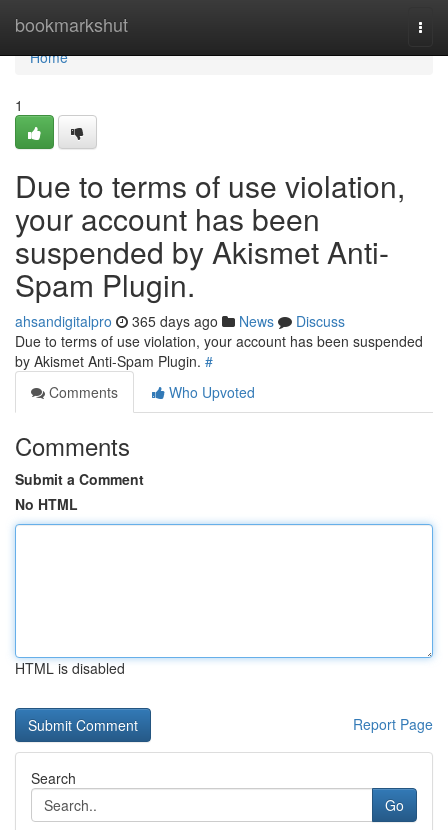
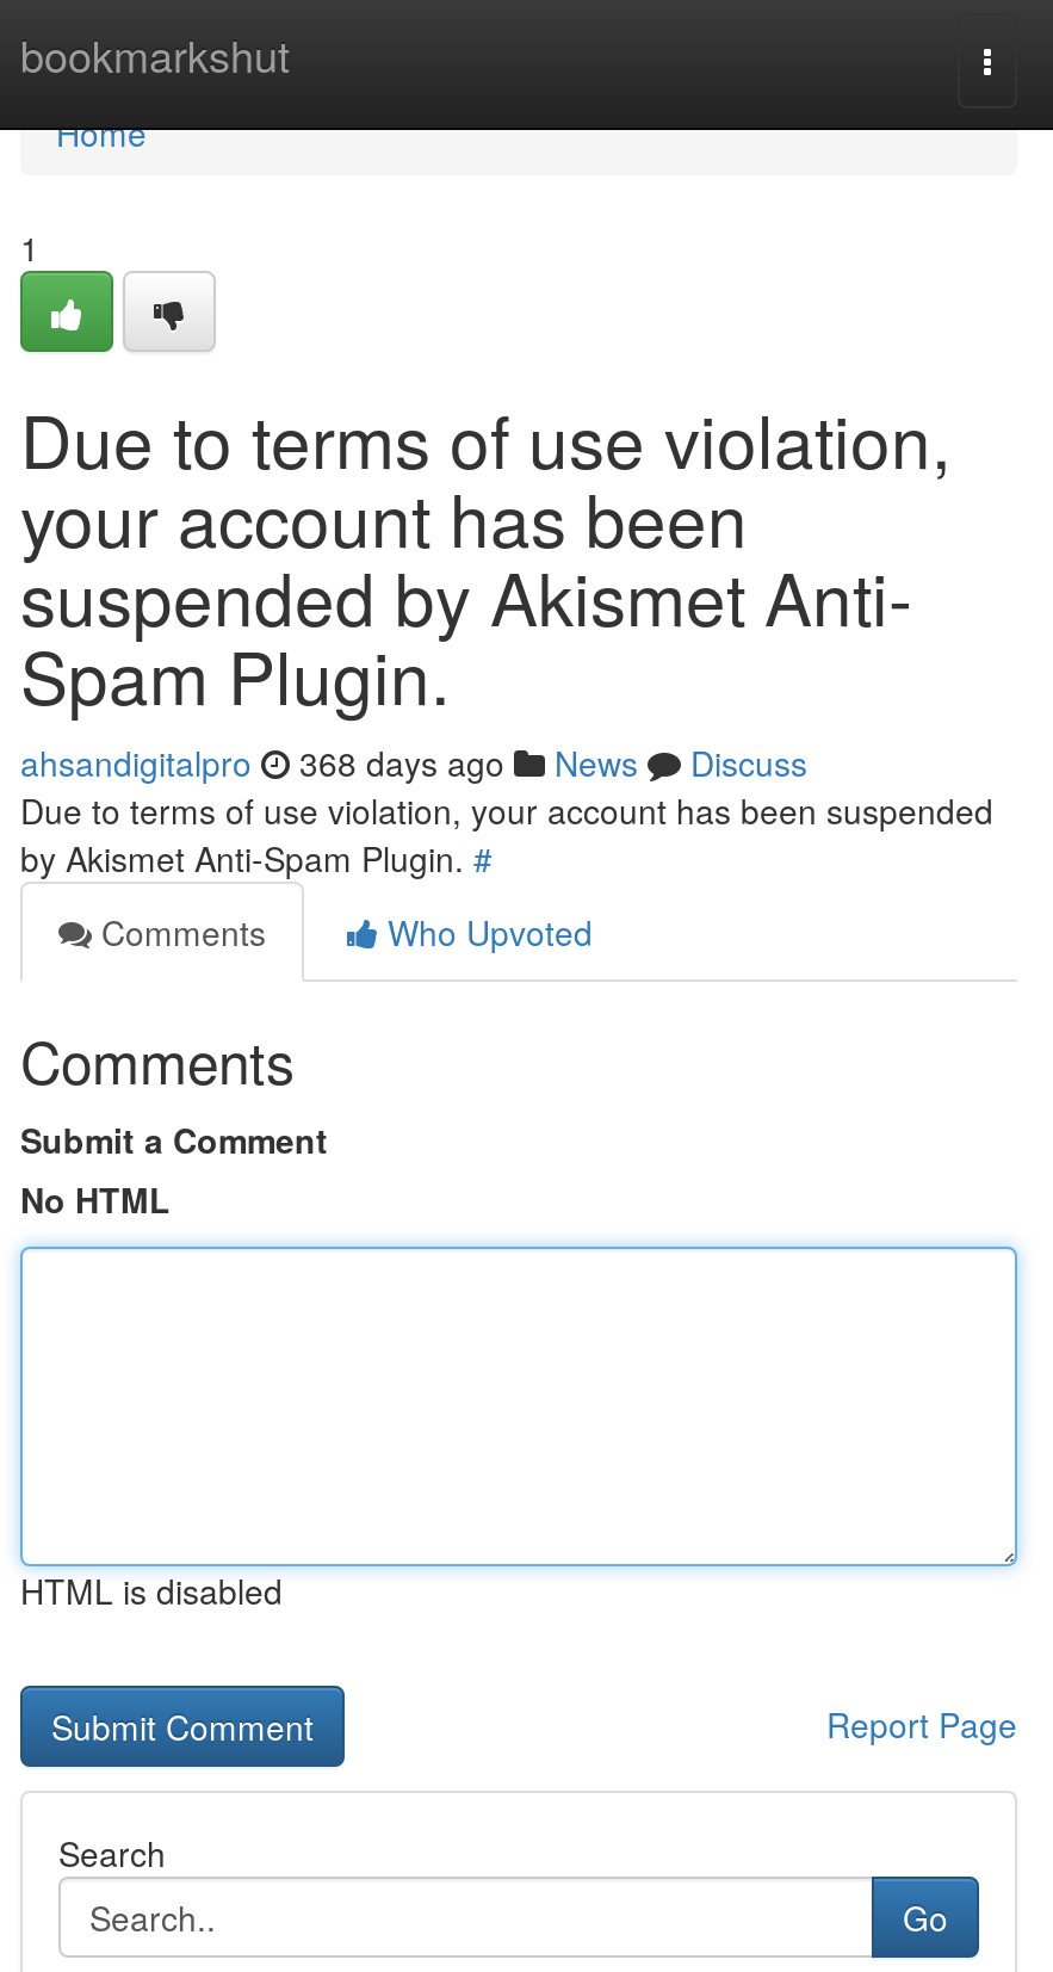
[15,311,345,331] ahsandigitalpro 365 days ago News Discuss -> [20,738,807,786] ahsandigitalpro 368 days ago News Discuss

